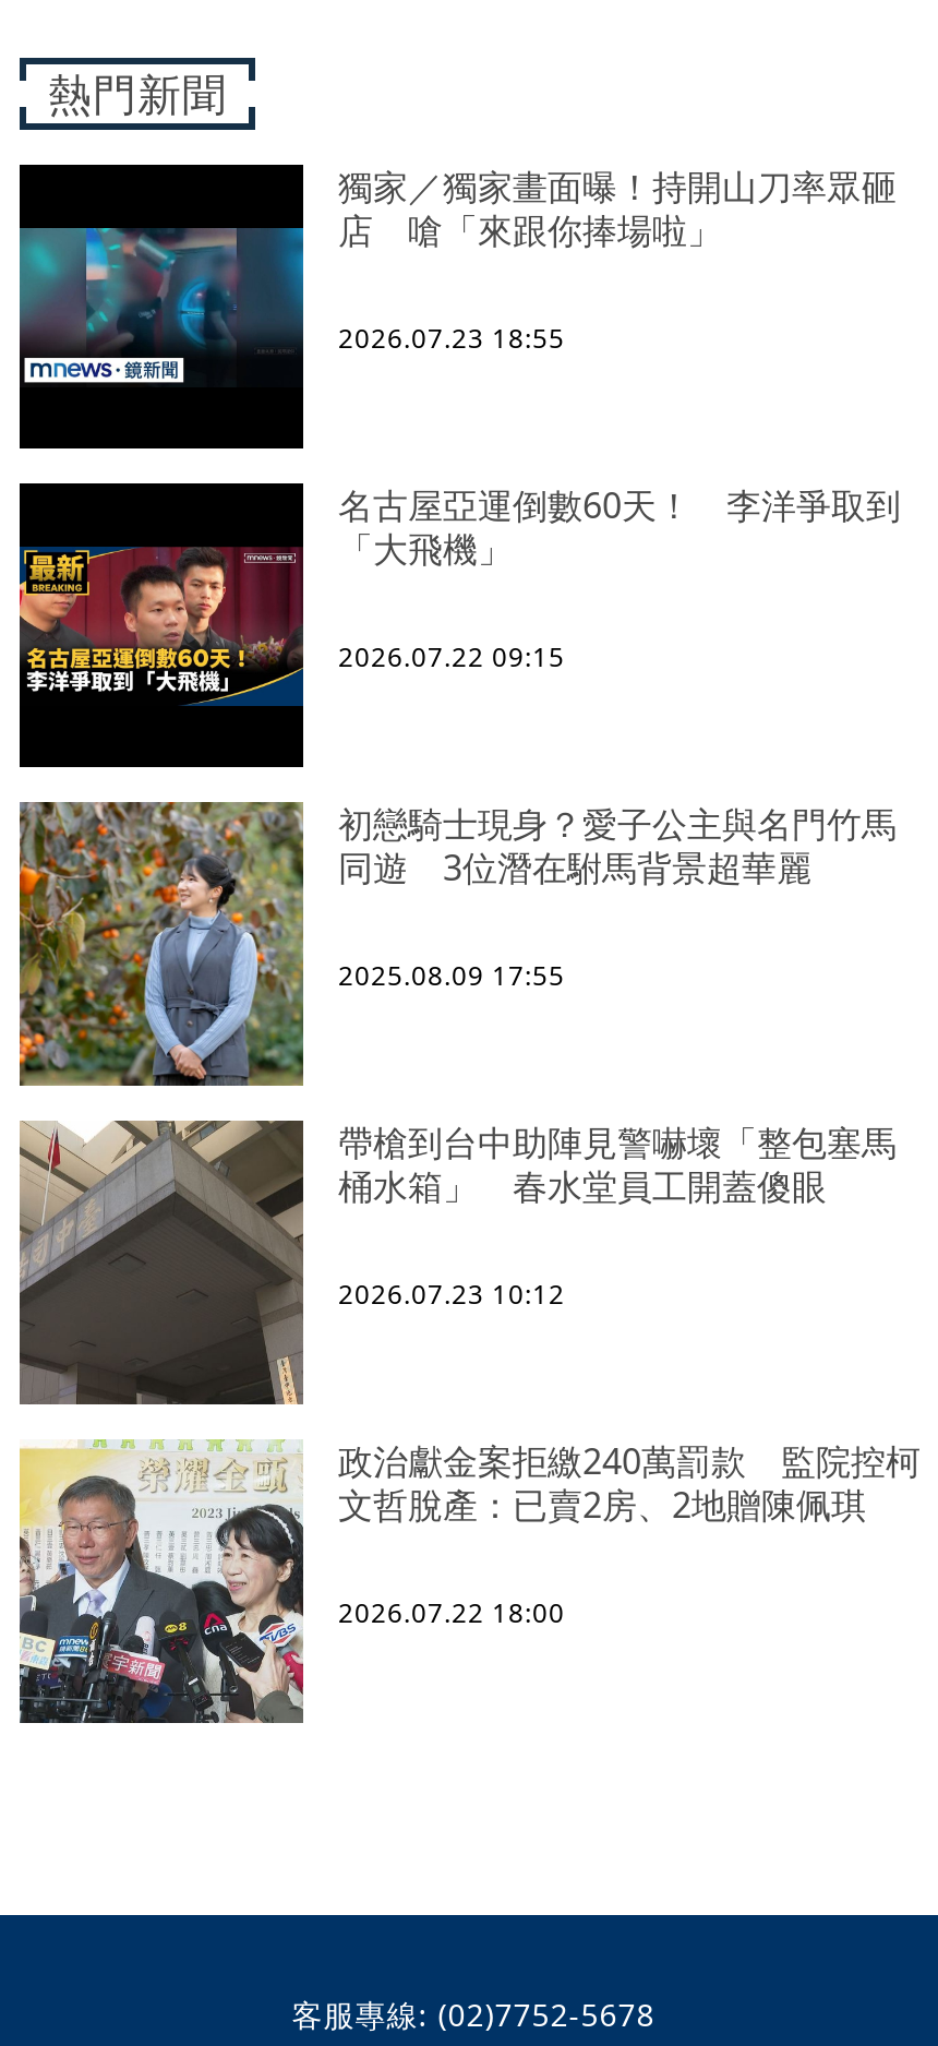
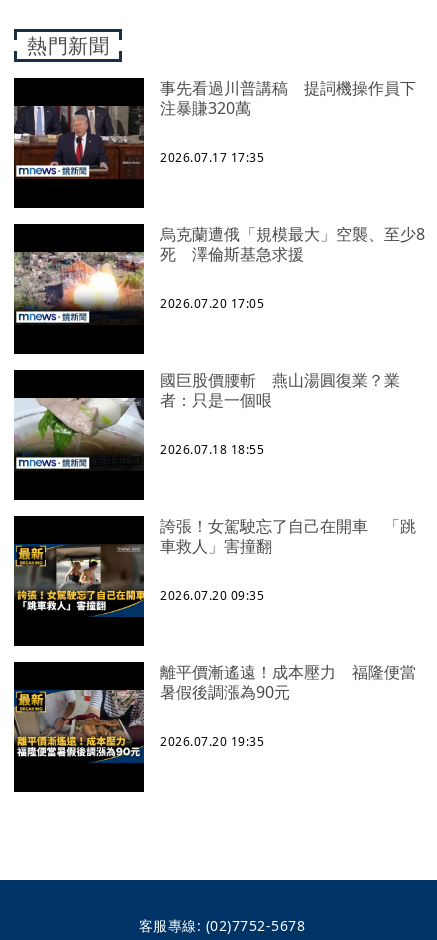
[17,164,897,385] [image] | 獨家／獨家畫面曝！持開山刀率眾砸 | 店 嗆「來跟你捧場啦」 -> [13,76,416,179] [image] | 事先看過川普講稿 提詞機操作員下 | 注暴賺320萬
[338,321,565,358] 2026.07.23 18:55 -> [160,148,264,165] 2026.07.17 17:35
[17,482,901,706] [image] | 名古屋亞運倒數60天！ 李洋爭取到 | 「大飛機」 -> [13,222,425,324] [image] | 烏克蘭遭俄「規模最大」空襲、至少8 | 死 澤倫斯基急求援
[338,639,565,677] 2026.07.22 09:15 -> [160,294,264,311] 2026.07.20 17:05
[17,800,897,1088] [image] | 初戀騎士現身？愛子公主與名門竹馬 | 同遊 3位潛在駙馬背景超華麗 -> [13,368,400,501] [image] | 國巨股價腰斬 燕山湯圓復業？業 | 者：只是一個哏
[338,958,565,995] 2025.08.09 17:55 -> [160,440,264,457] 2026.07.18 18:55
[17,1118,897,1407] [image] | 帶槍到台中助陣見警嚇壞「整包塞馬 | 桶水箱」 春水堂員工開蓋傻眼 -> [13,514,416,647] [image] | 誇張！女駕駛忘了自己在開車 「跳 | 車救人」害撞翻
[338,1277,565,1314] 2026.07.23 10:12 -> [160,586,264,603] 2026.07.20 09:35
[17,1438,921,1725] [image] | 政治獻金案拒繳240萬罰款 監院控柯 | 文哲脫產：已賣2房、2地贈陳佩琪 -> [13,660,416,793] [image] | 離平價漸遙遠！成本壓力 福隆便當 | 暑假後調漲為90元
[338,1595,565,1632] 2026.07.22 18:00 -> [160,732,264,749] 2026.07.20 19:35

